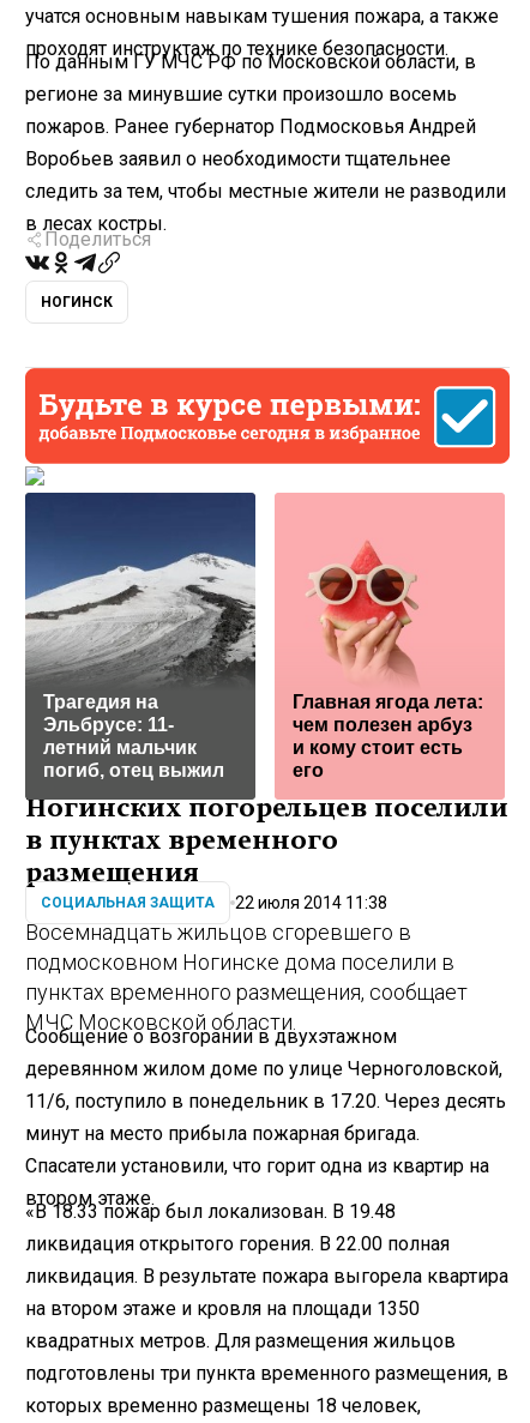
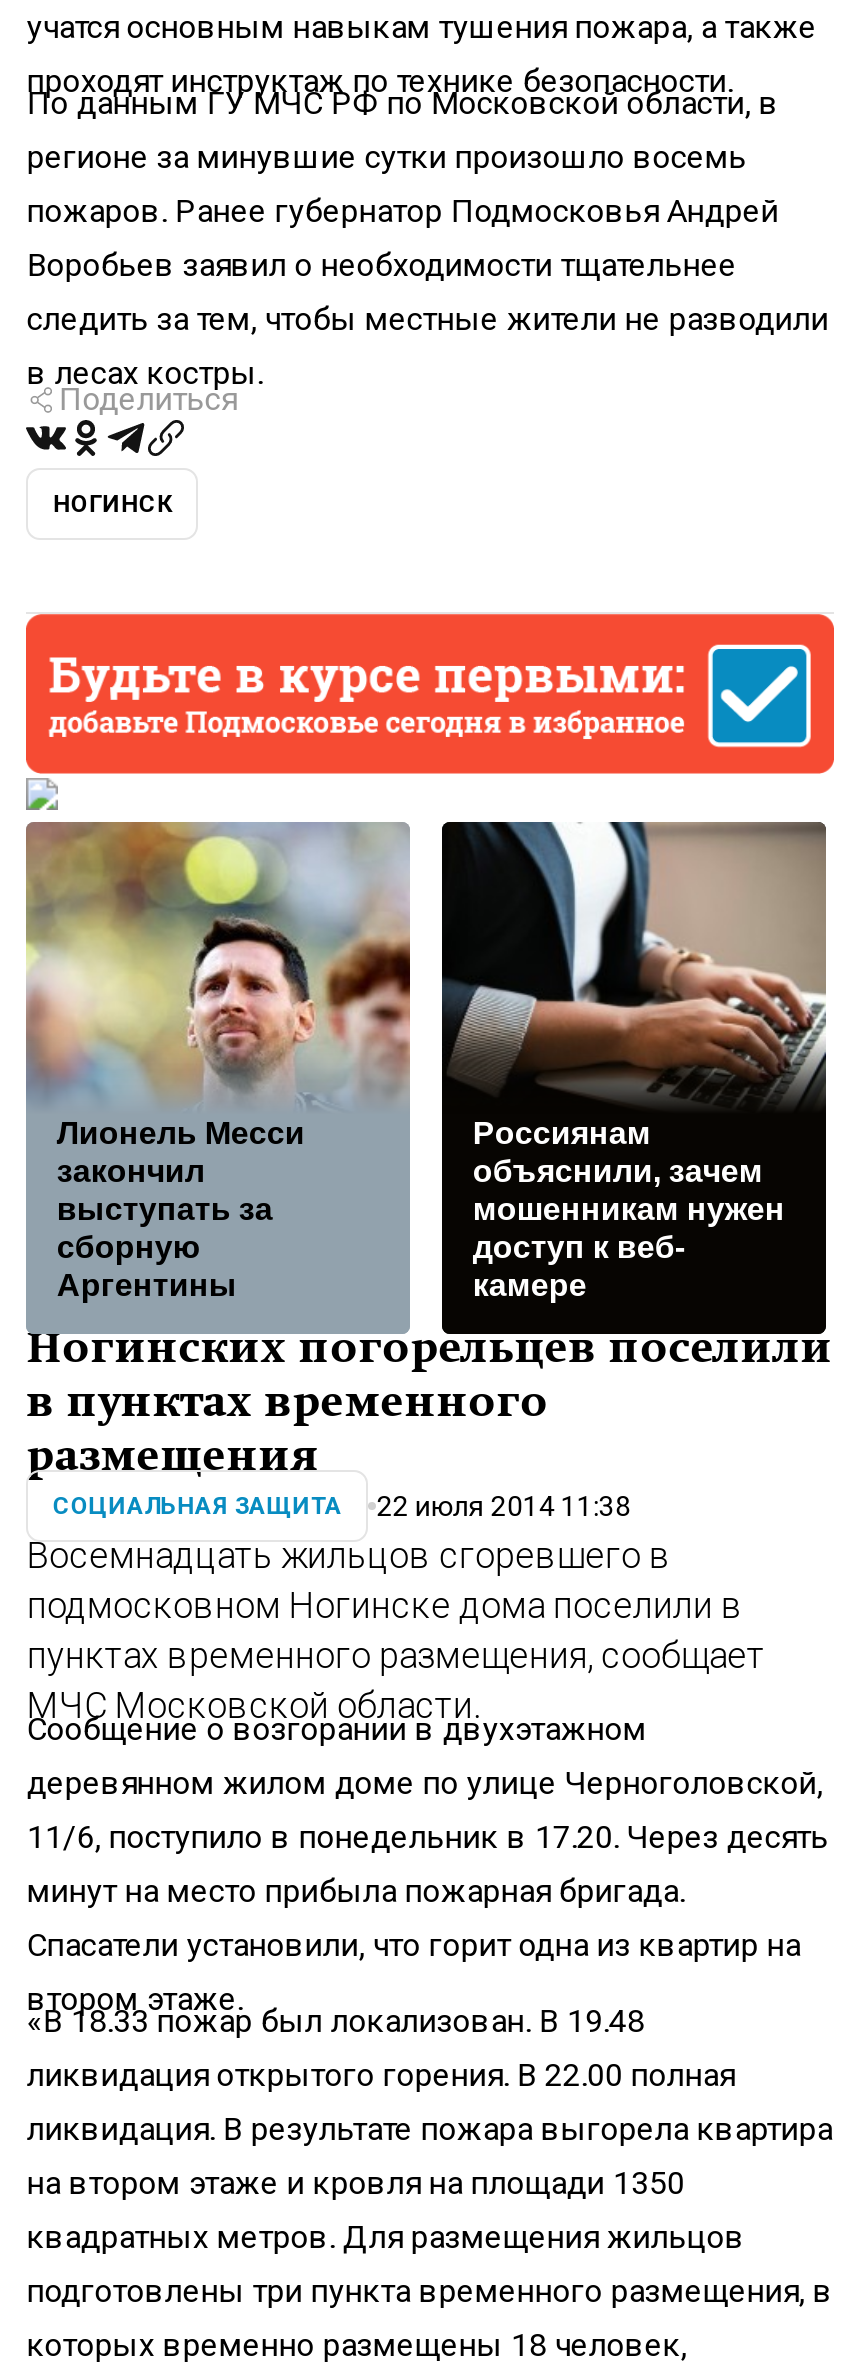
[24,492,257,791] [image] | Трагедия на | Эльбрусе: 11- | летний мальчик | погиб, отец выжил -> [24,820,412,1320] [image] | Лионель Месси | закончил | выступать за | сборную | Аргентины
[275,493,505,791] [image] | Главная ягода лета: | чем полезен арбуз | и кому стоит есть | его -> [440,820,828,1320] [image] | Россиянам | объяснили, зачем | мошенникам нужен | доступ к веб- | камере

